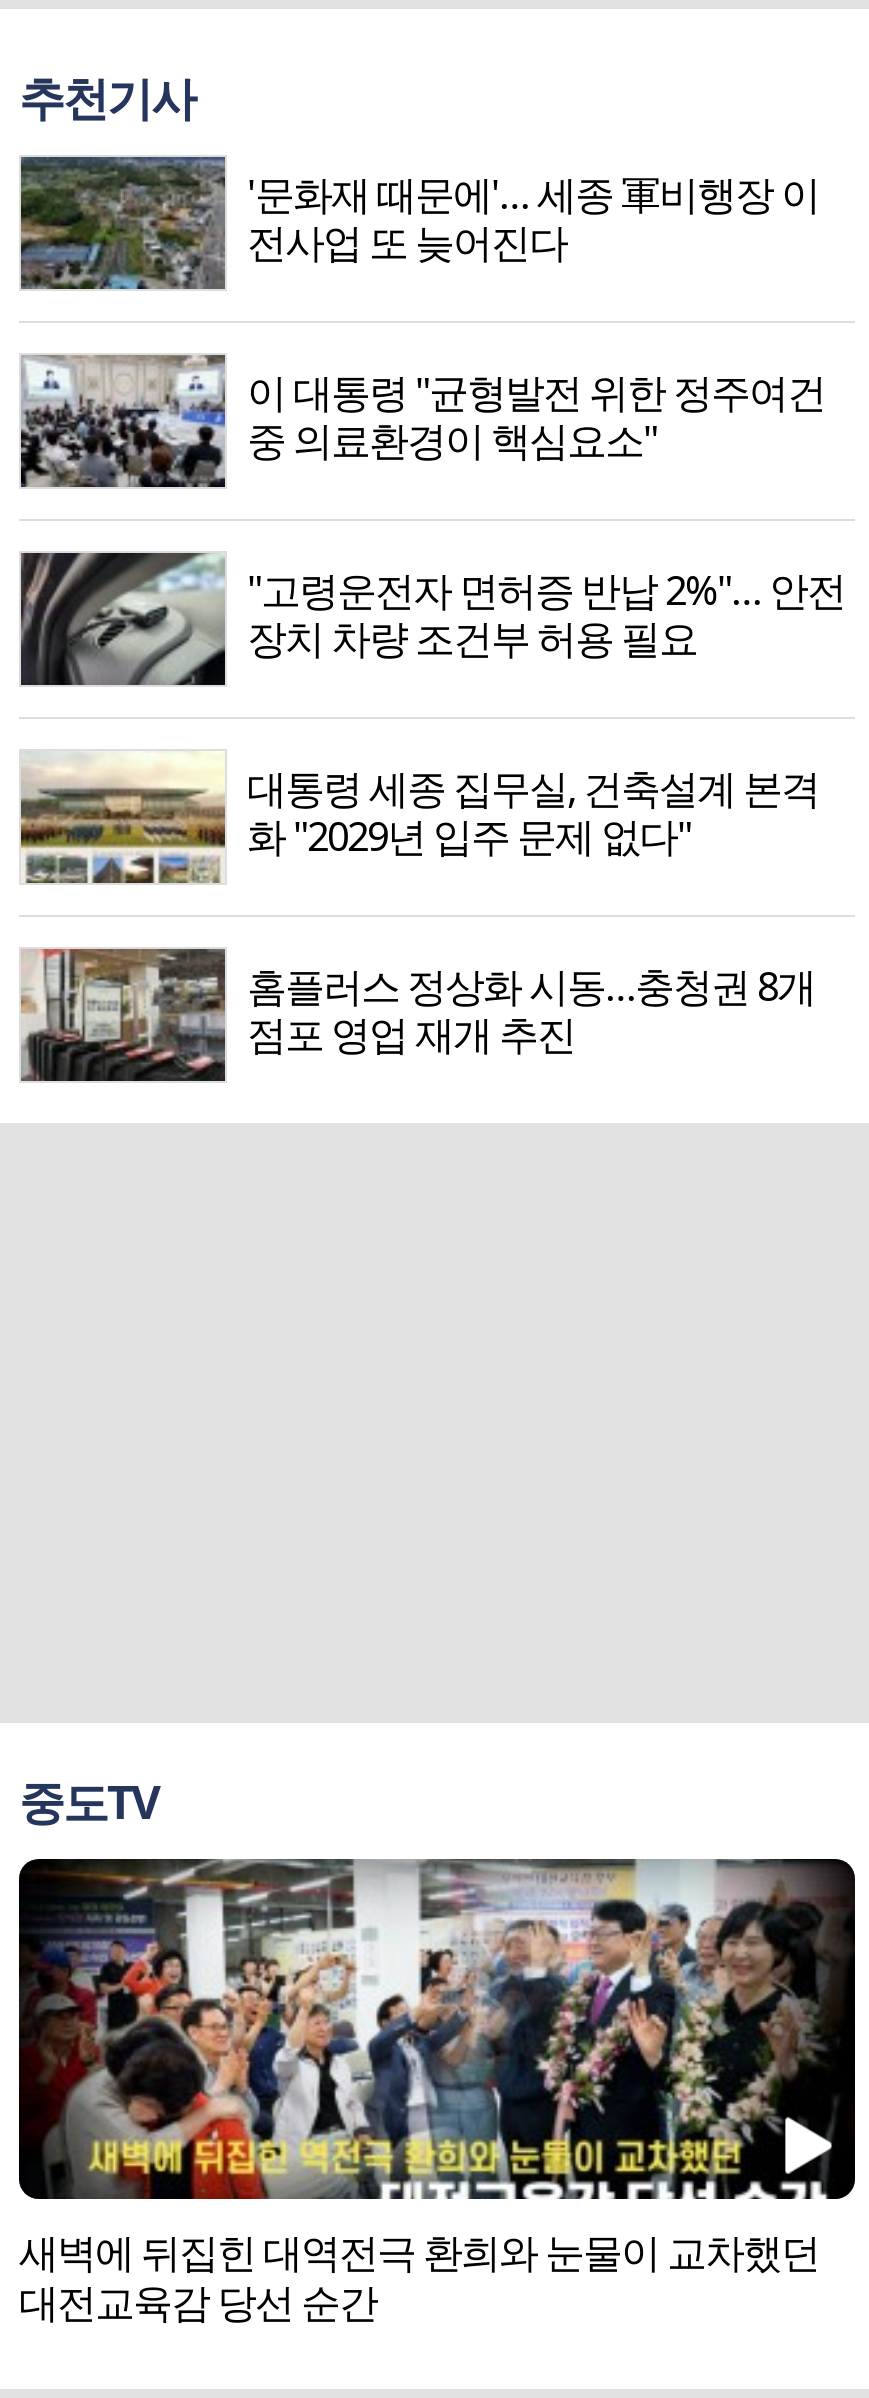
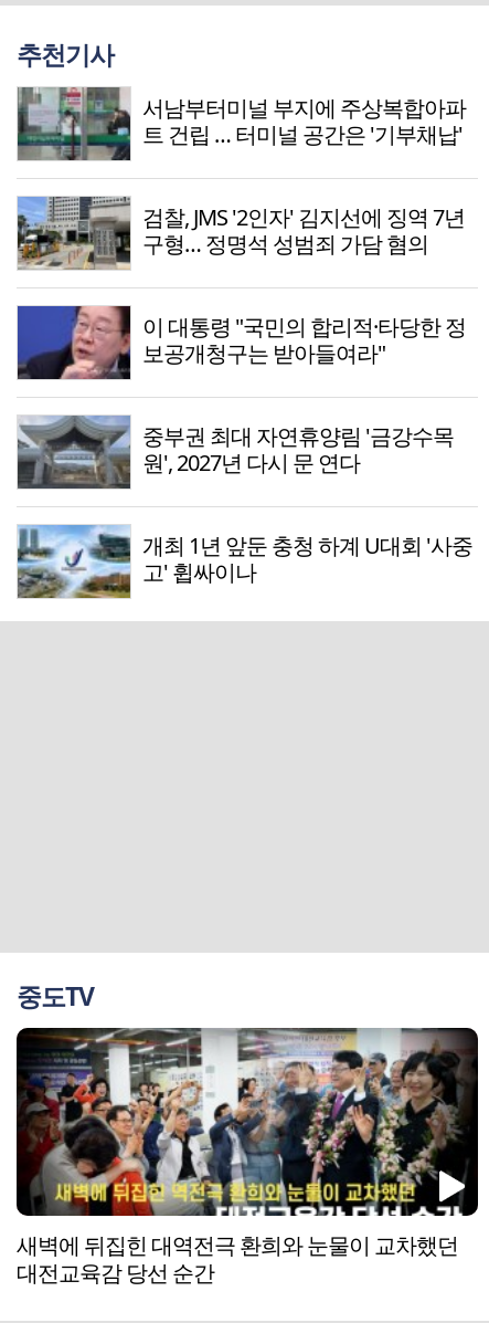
[21,155,819,291] [image] | '문화재 때문에'… 세종 軍비행장 이 | 전사업 또 늦어진다 -> [18,87,466,161] [image] | 서남부터미널 부지에 주상복합아파 | 트 건립 … 터미널 공간은 '기부채납'
[19,355,825,489] [image] | 이 대통령 "균형발전 위한 정주여건 | 중 의료환경이 핵심요소" -> [18,197,465,271] [image] | 검찰, JMS '2인자' 김지선에 징역 7년 | 구형… 정명석 성범죄 가담 혐의
[19,551,845,687] [image] | "고령운전자 면허증 반납 2%"… 안전 | 장치 차량 조건부 허용 필요 -> [17,305,466,380] [image] | 이 대통령 "국민의 합리적·타당한 정 | 보공개청구는 받아들여라"
[19,751,819,883] [image] | 대통령 세종 집무실, 건축설계 본격 | 화 "2029년 입주 문제 없다" -> [17,414,454,489] [image] | 중부권 최대 자연휴양림 '금강수목 | 원', 2027년 다시 문 연다
[19,947,815,1083] [image] | 홈플러스 정상화 시동…충청권 8개 | 점포 영업 재개 추진 -> [18,524,472,599] [image] | 개최 1년 앞둔 충청 하계 U대회 '사중 | 고' 휩싸이나

